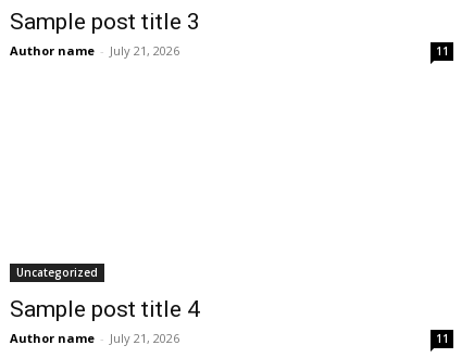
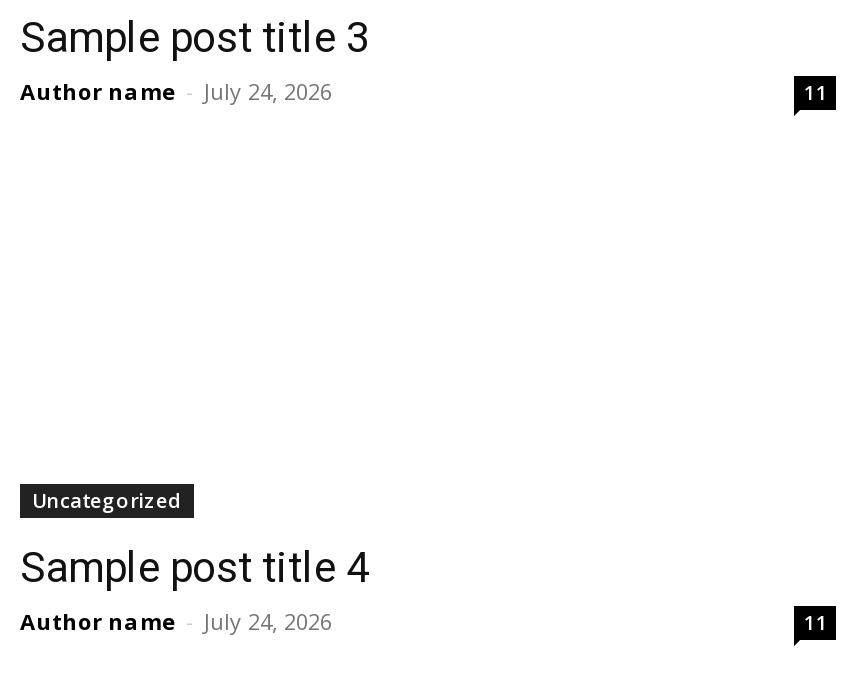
[10,42,179,59] Author name - July 21, 2026 -> [20,76,332,106] Author name - July 24, 2026
[10,330,179,346] Author name - July 21, 2026 -> [20,606,332,636] Author name - July 24, 2026

